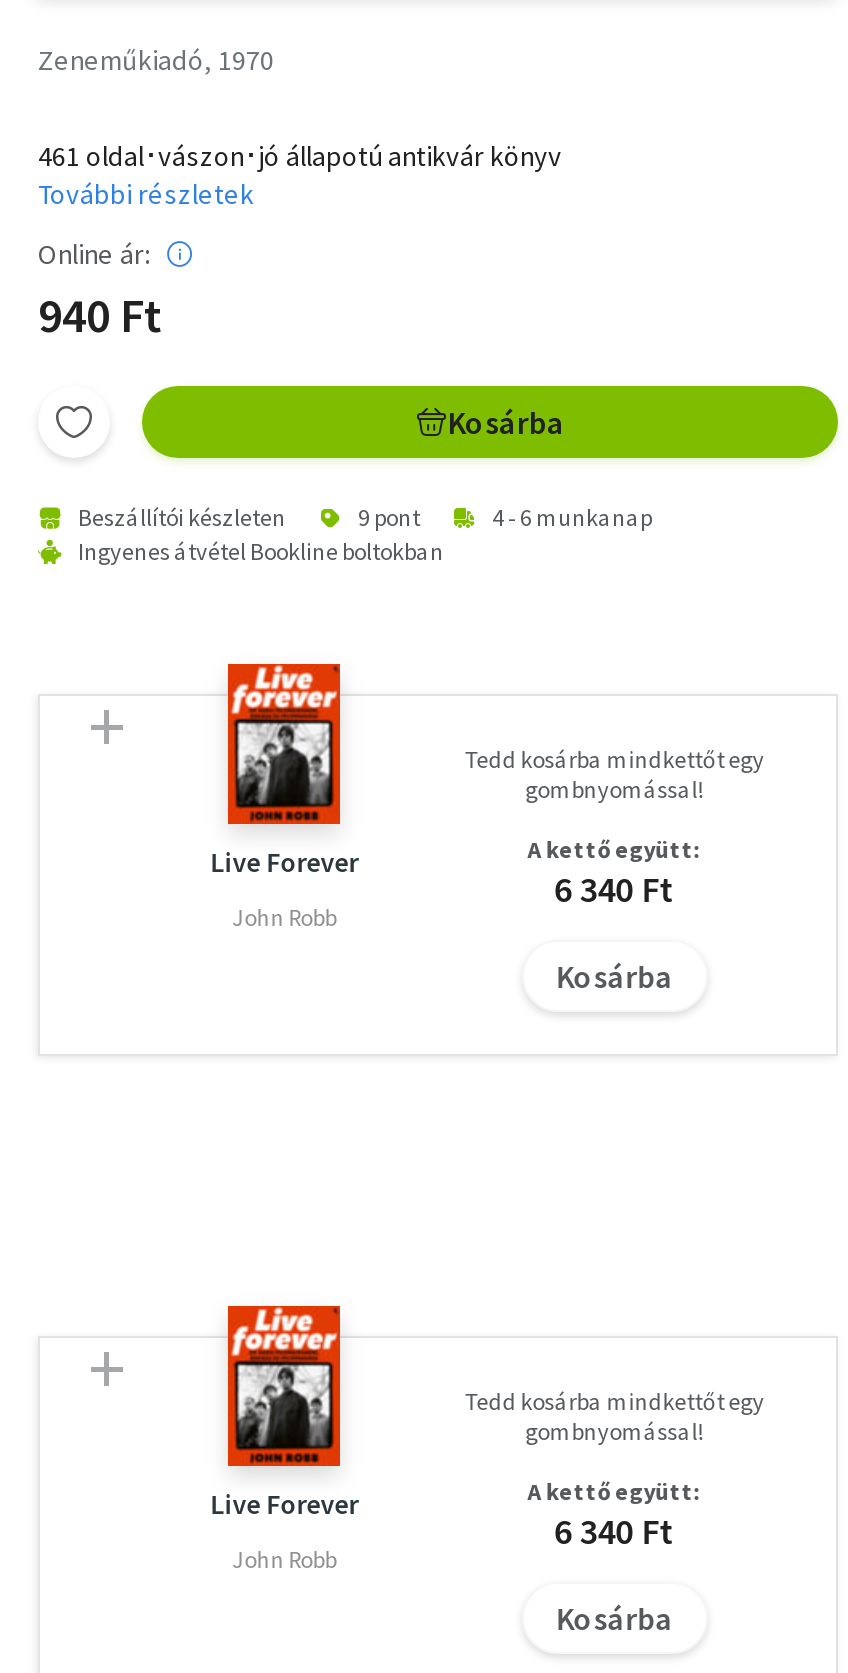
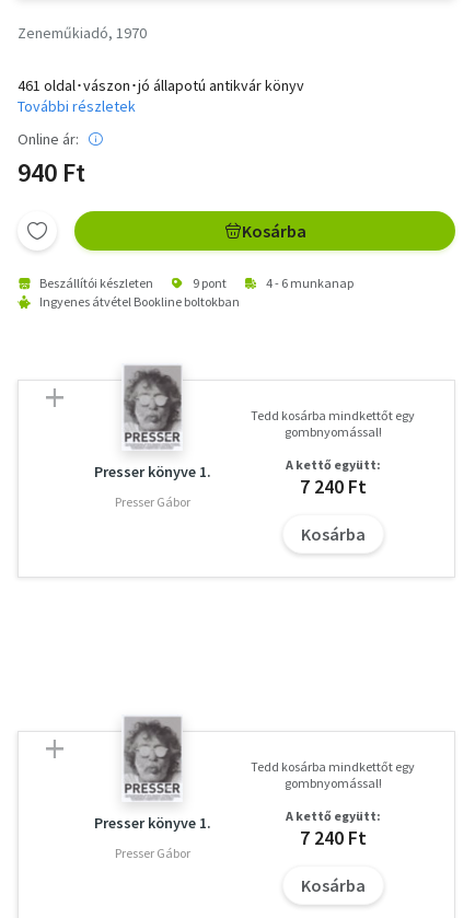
[210,662,358,879] [image] | Live Forever -> [94,363,211,481] [image] | Presser könyve 1.
[554,865,676,911] 6 340 Ft -> [300,473,366,499] 7 240 Ft
[232,901,336,931] John Robb -> [115,493,190,510] Presser Gábor
[210,1304,358,1521] [image] | Live Forever -> [94,714,211,832] [image] | Presser könyve 1.
[554,1507,676,1553] 6 340 Ft -> [300,825,366,850] 7 240 Ft
[232,1543,336,1573] John Robb -> [115,844,190,861] Presser Gábor

